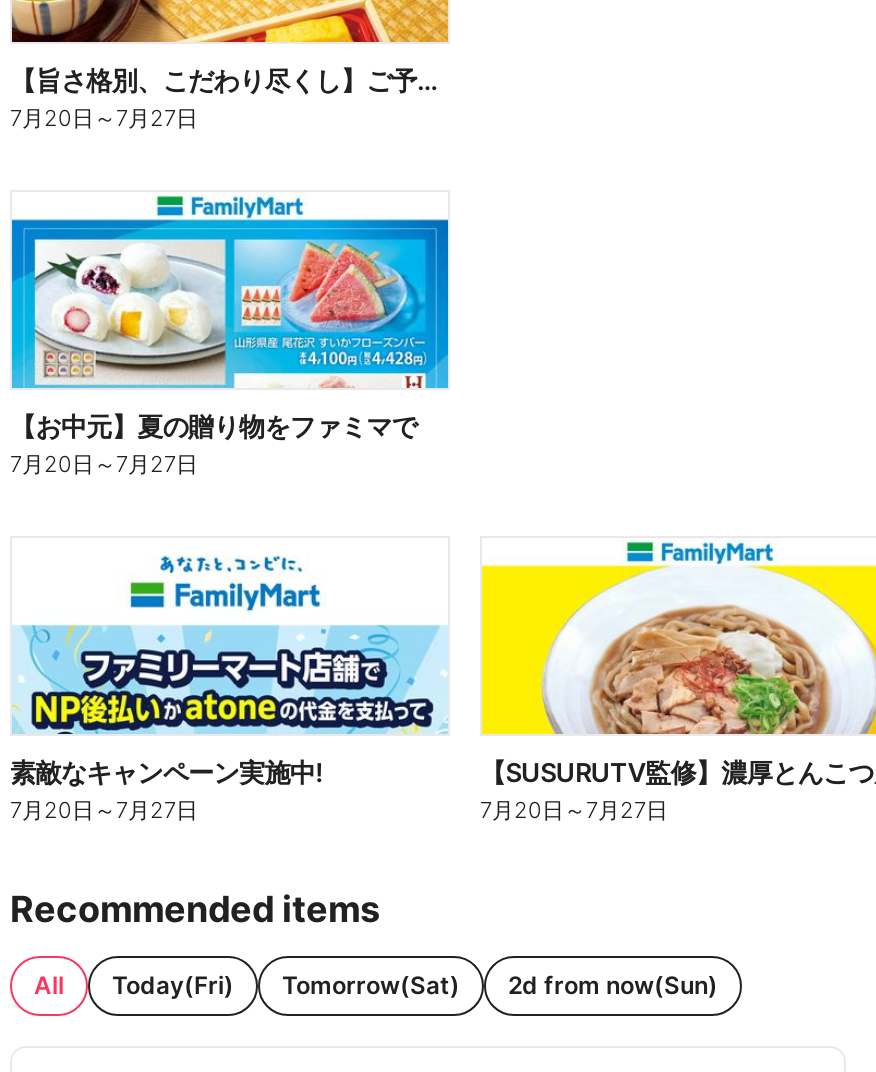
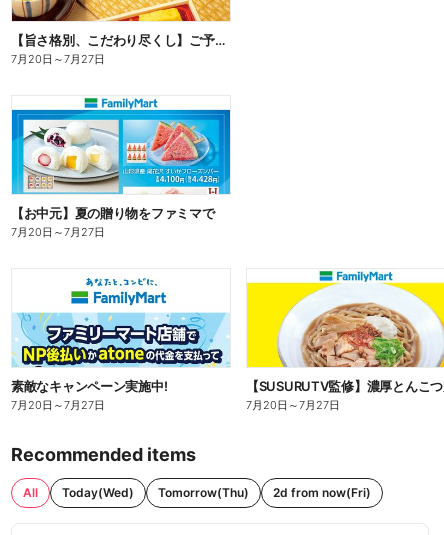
[112,969,718,999] Today(Fri) | Tomorrow(Sat) | 2d from now(Sun) -> [62,485,371,500] Today(Wed) | Tomorrow(Thu) | 2d from now(Fri)

